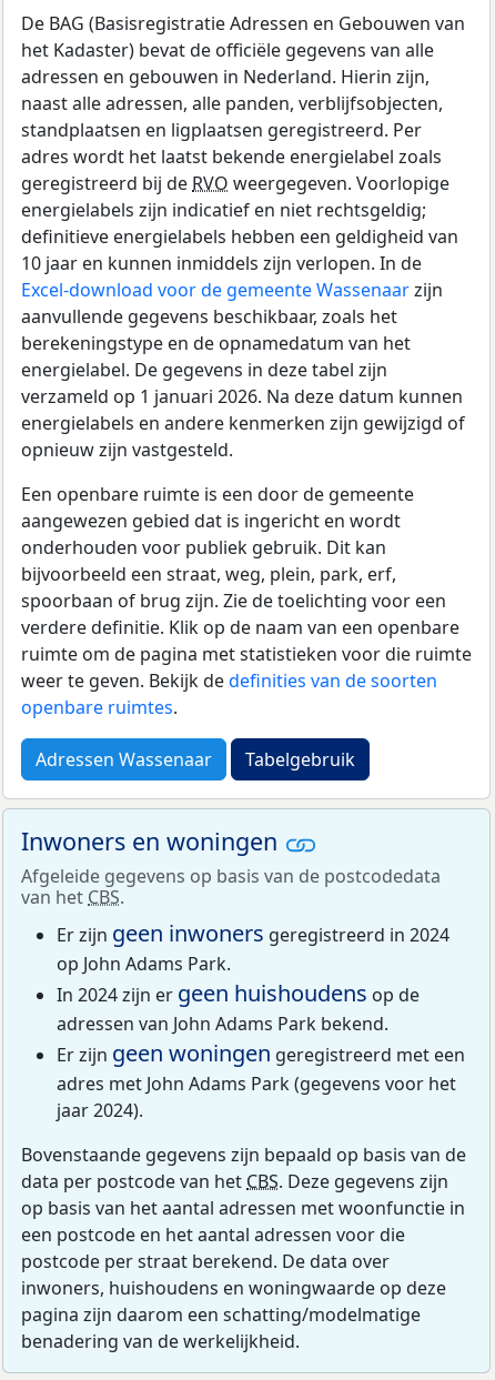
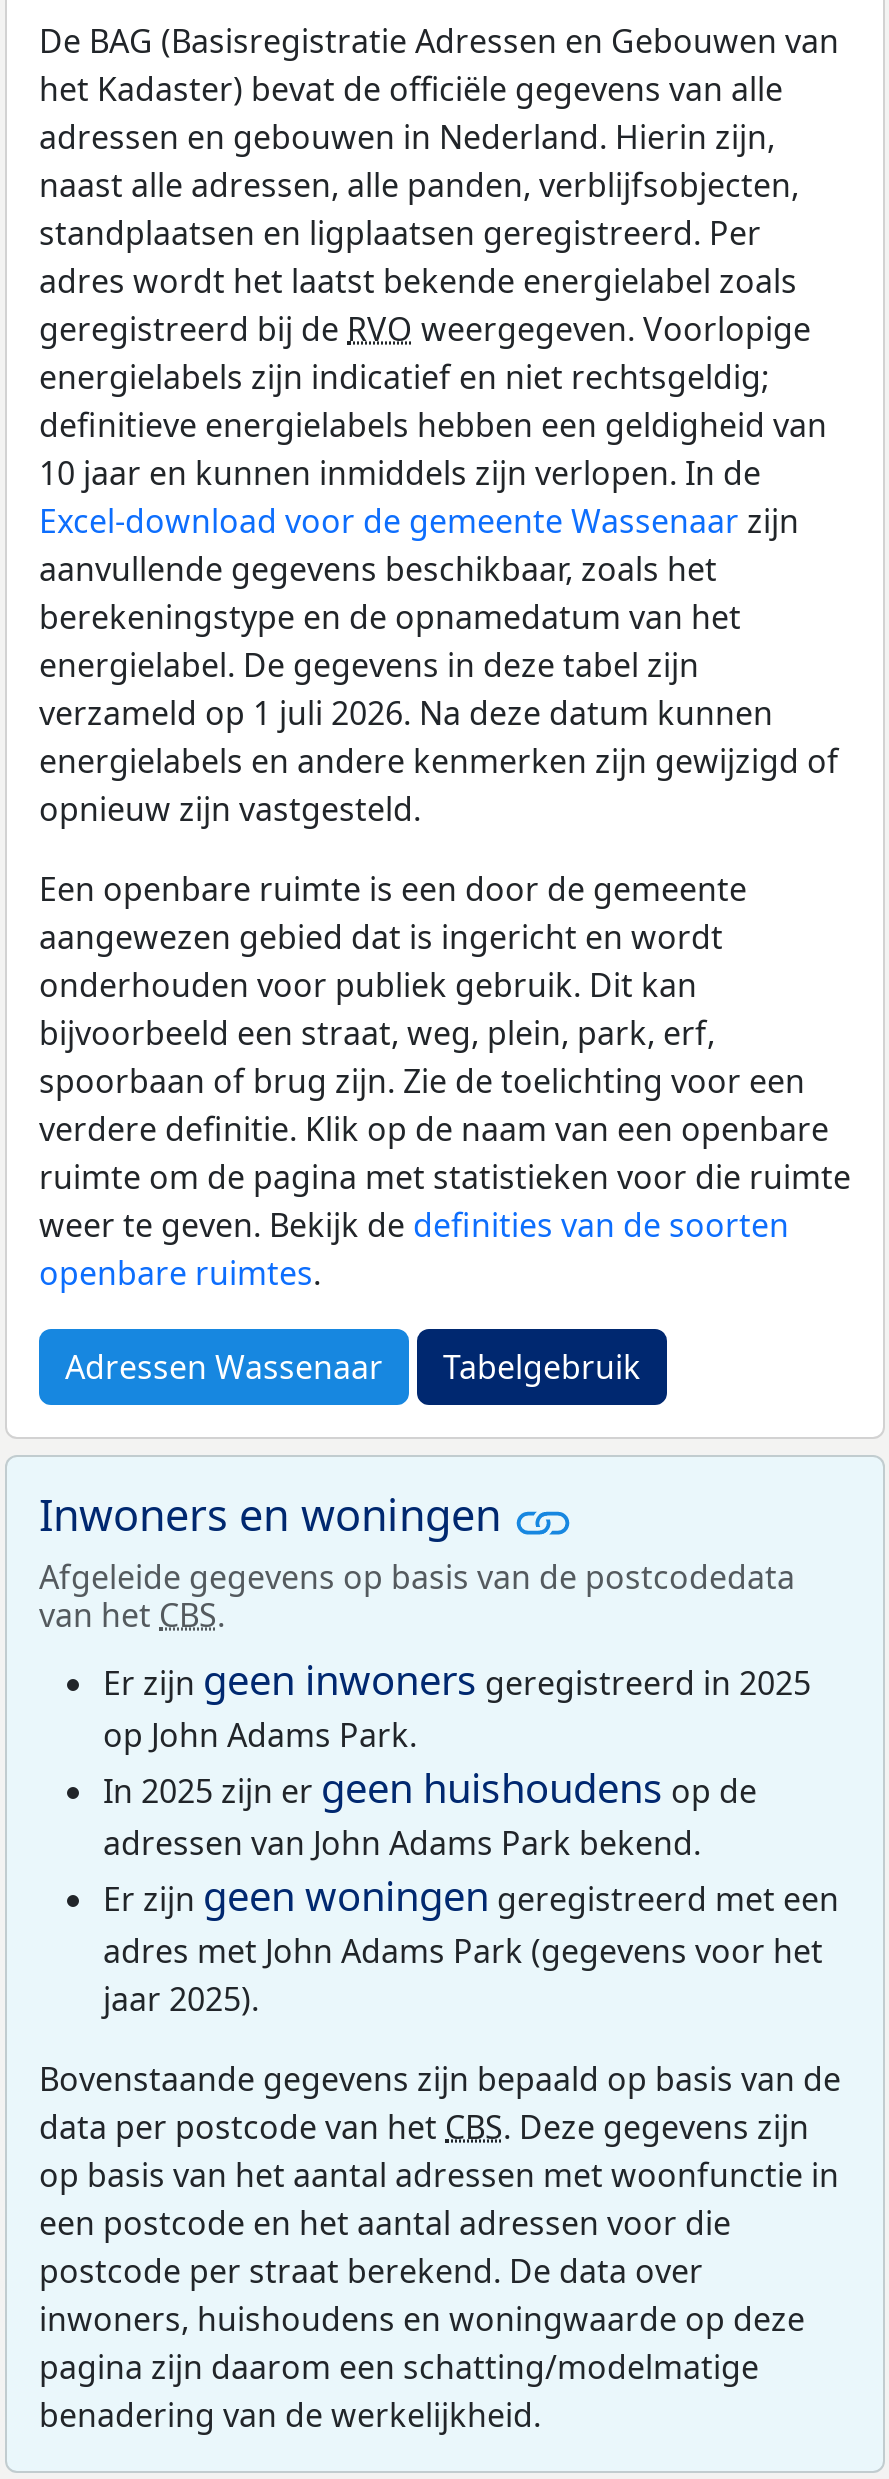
[21,384,463,409] verzameld op 1 januari 2026. Na deze datum kunnen -> [39,692,773,736] verzameld op 1 juli 2026. Na deze datum kunnen
[57,918,449,948] Er zijn geen inwoners geregistreerd in 2024 -> [103,1652,811,1706] Er zijn geen inwoners geregistreerd in 2025
[57,978,420,1008] In 2024 zijn er geen huishoudens op de -> [103,1760,757,1814] In 2025 zijn er geen huishoudens op de
[57,1098,143,1122] jaar 2024). -> [103,1976,259,2020] jaar 2025).

